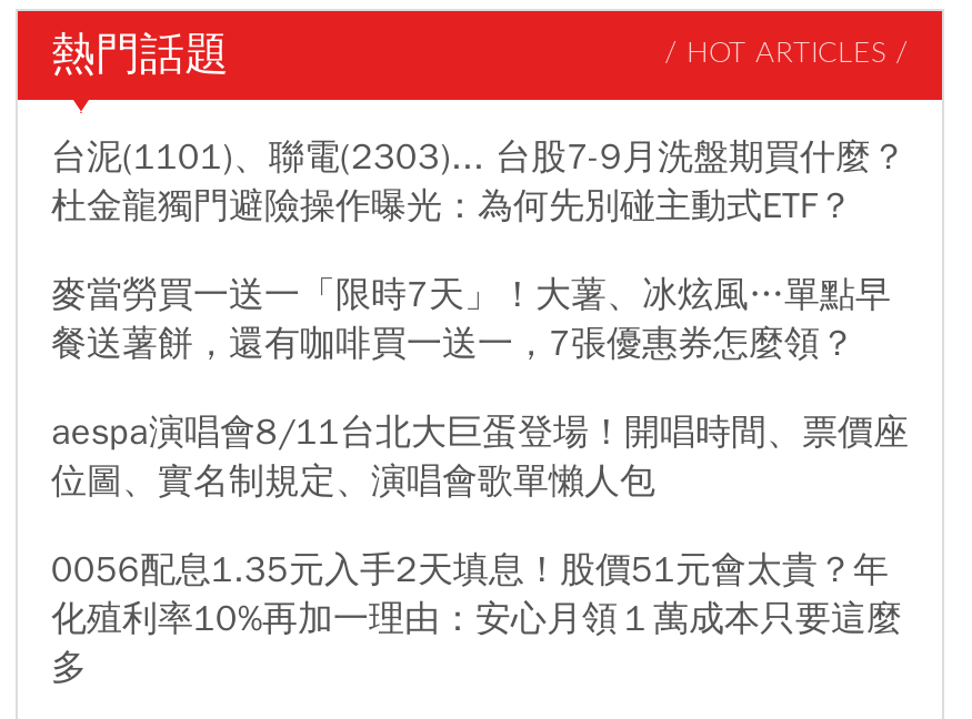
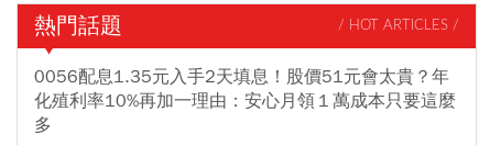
[51,135,909,504] 台泥(1101)、聯電(2303)... 台股7-9月洗盤期買什麼？ | 杜金龍獨門避險操作曝光：為何先別碰主動式ETF？ | 麥當勞買一送一「限時7天」！大薯、冰炫風…單點早 | 餐送薯餅，還有咖啡買一送一，7張優惠券怎麼領？ | aespa演唱會8/11台北大巨蛋登場！開唱時間、票價座 | 位圖、實名制規定、演唱會歌單懶人包 -> none

